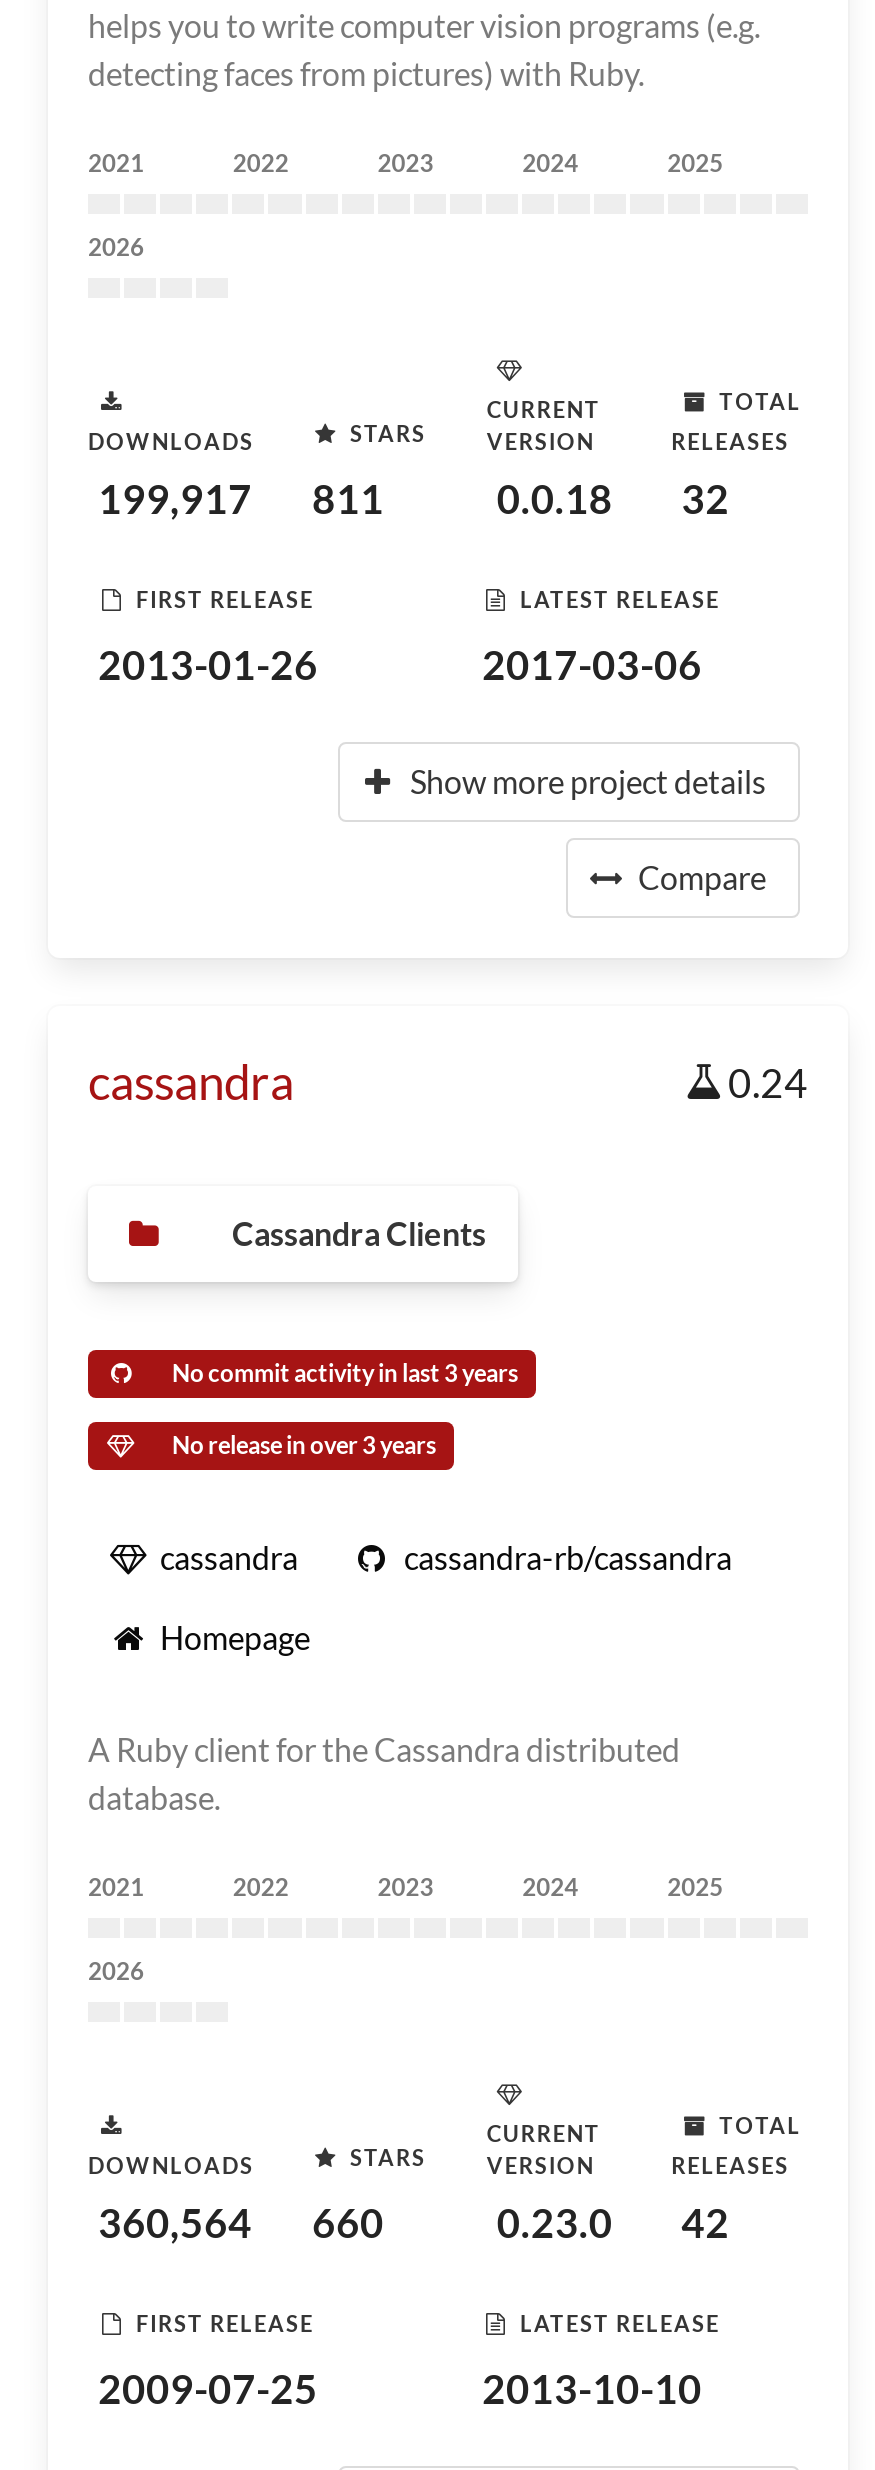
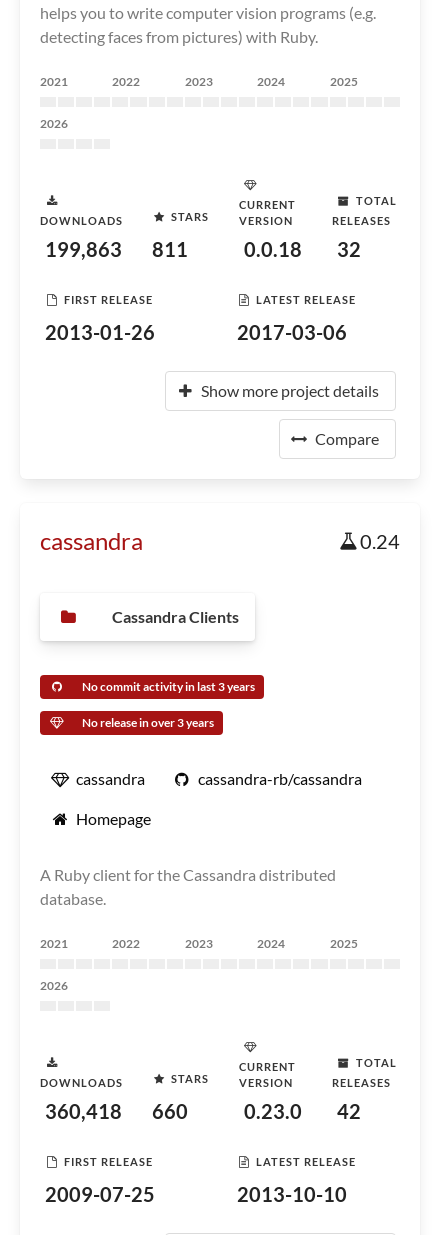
[98,474,384,522] 199,917 811 -> [45,237,188,261] 199,863 811
[98,2198,384,2246] 360,564 660 -> [45,1099,188,1123] 360,418 660

